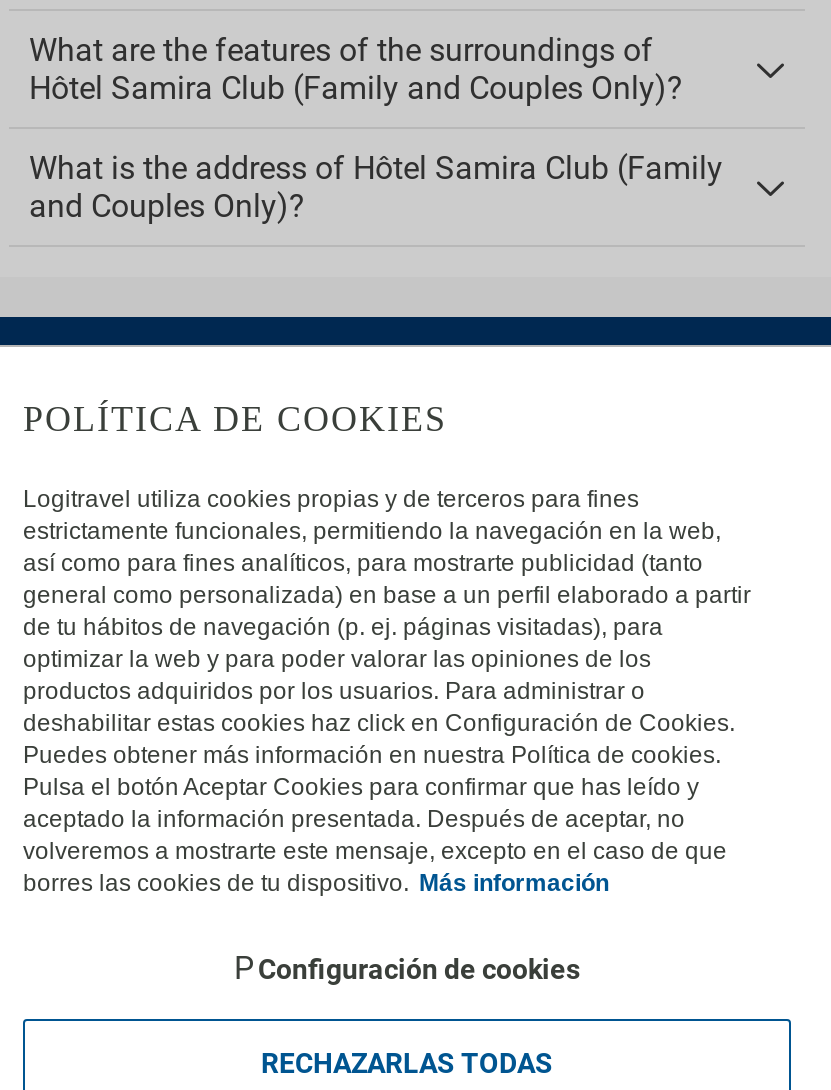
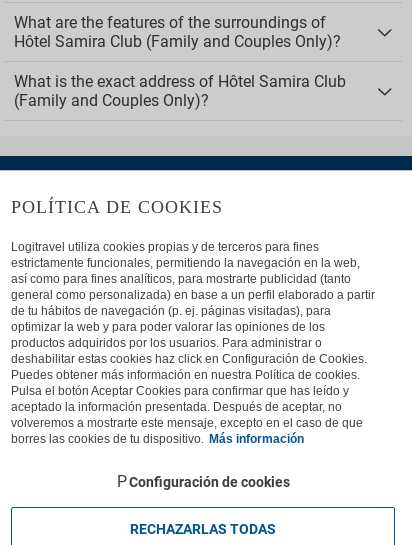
[29,149,723,225] What is the address of Hôtel Samira Club (Family | and Couples Only)? -> [14,72,346,110] What is the exact address of Hôtel Samira Club | (Family and Couples Only)?

